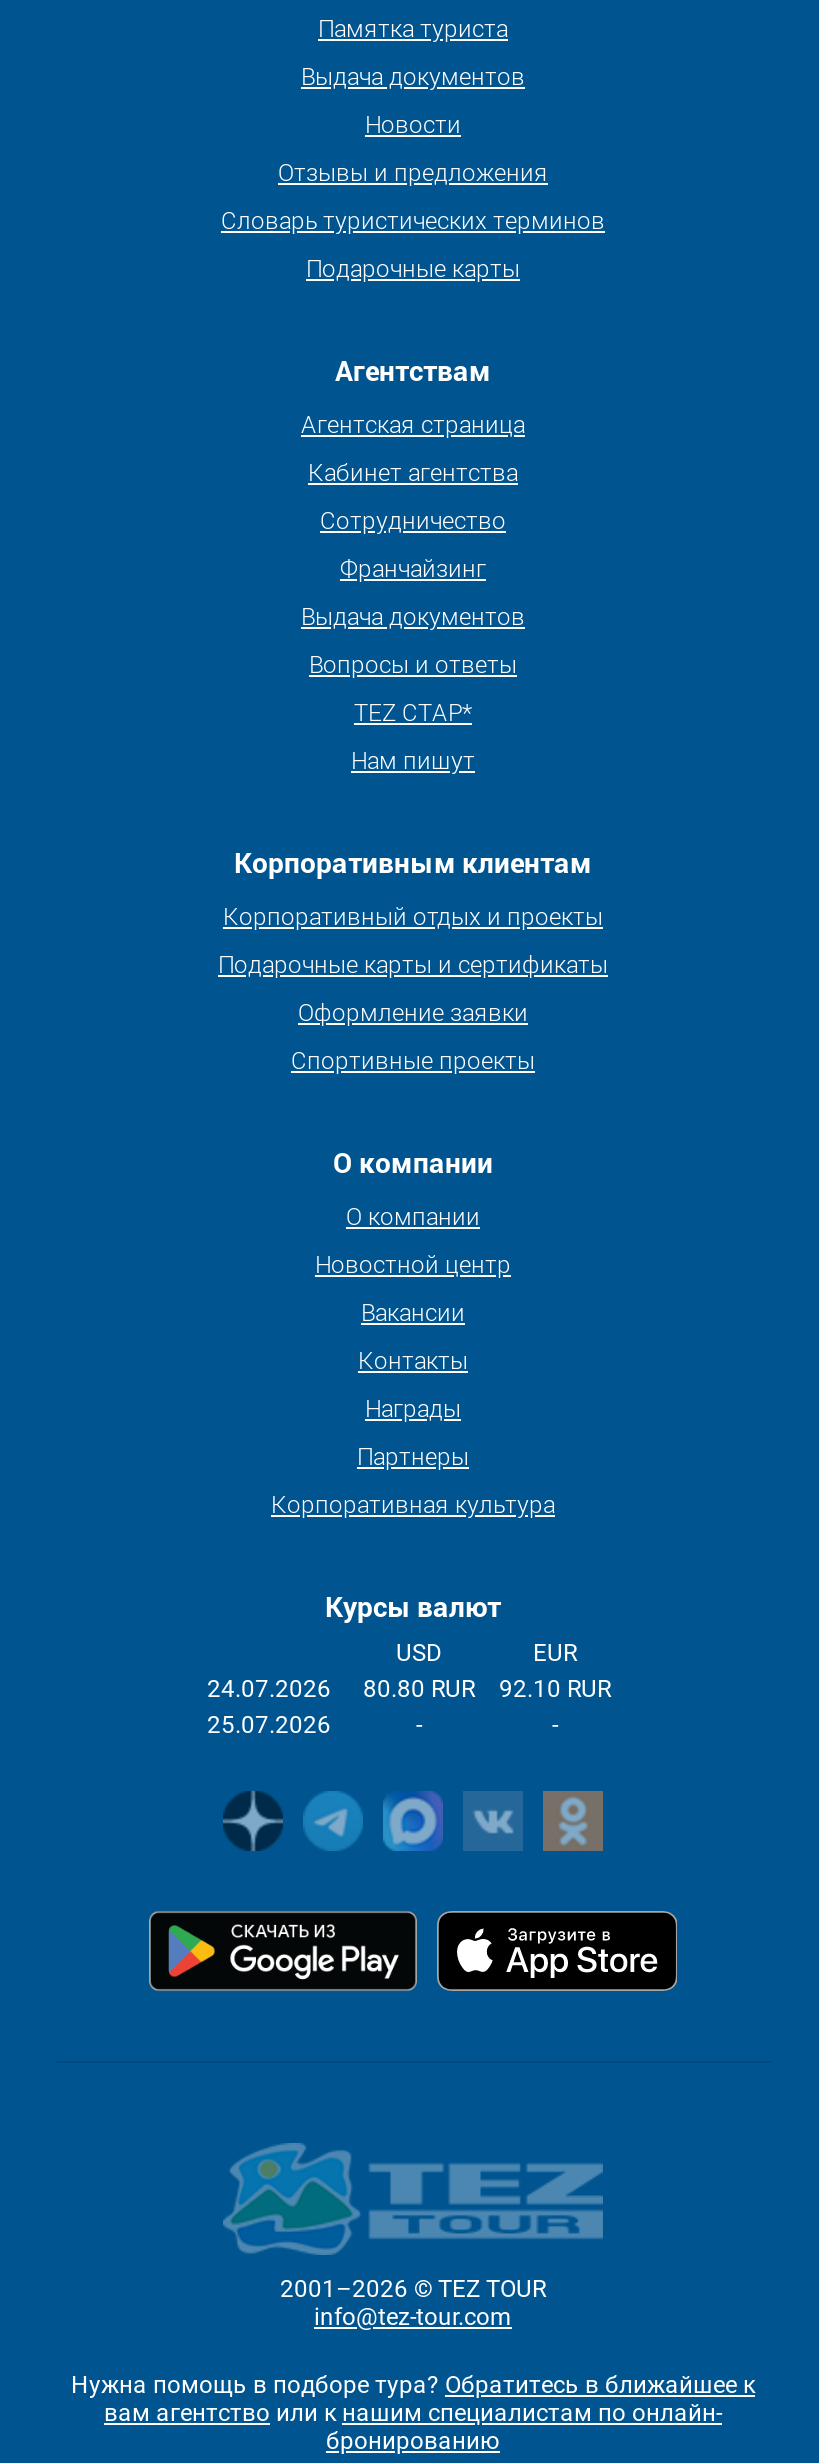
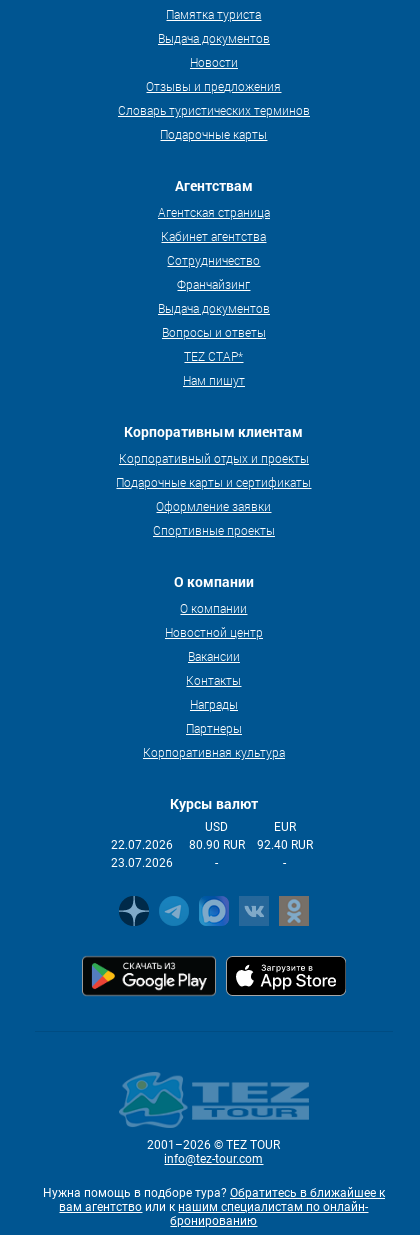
[207,1675,331,1703] 24.07.2026 -> [111,838,173,852] 22.07.2026
[363,1675,475,1703] 80.80 RUR -> [189,838,245,852] 80.90 RUR
[499,1675,611,1703] 92.10 RUR -> [257,838,313,852] 92.40 RUR
[207,1711,331,1739] 25.07.2026 -> [111,856,173,870] 23.07.2026

